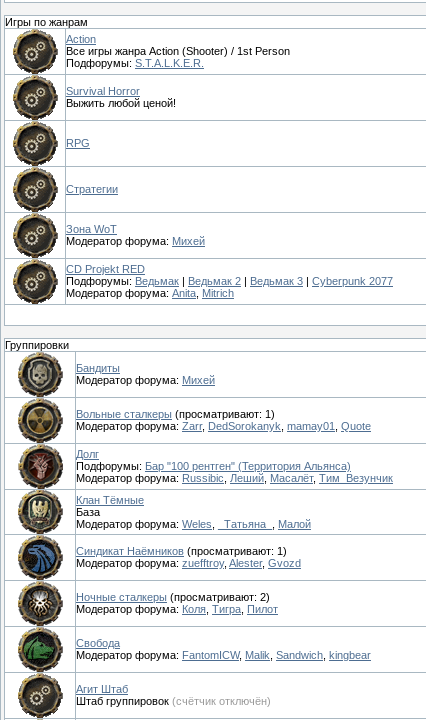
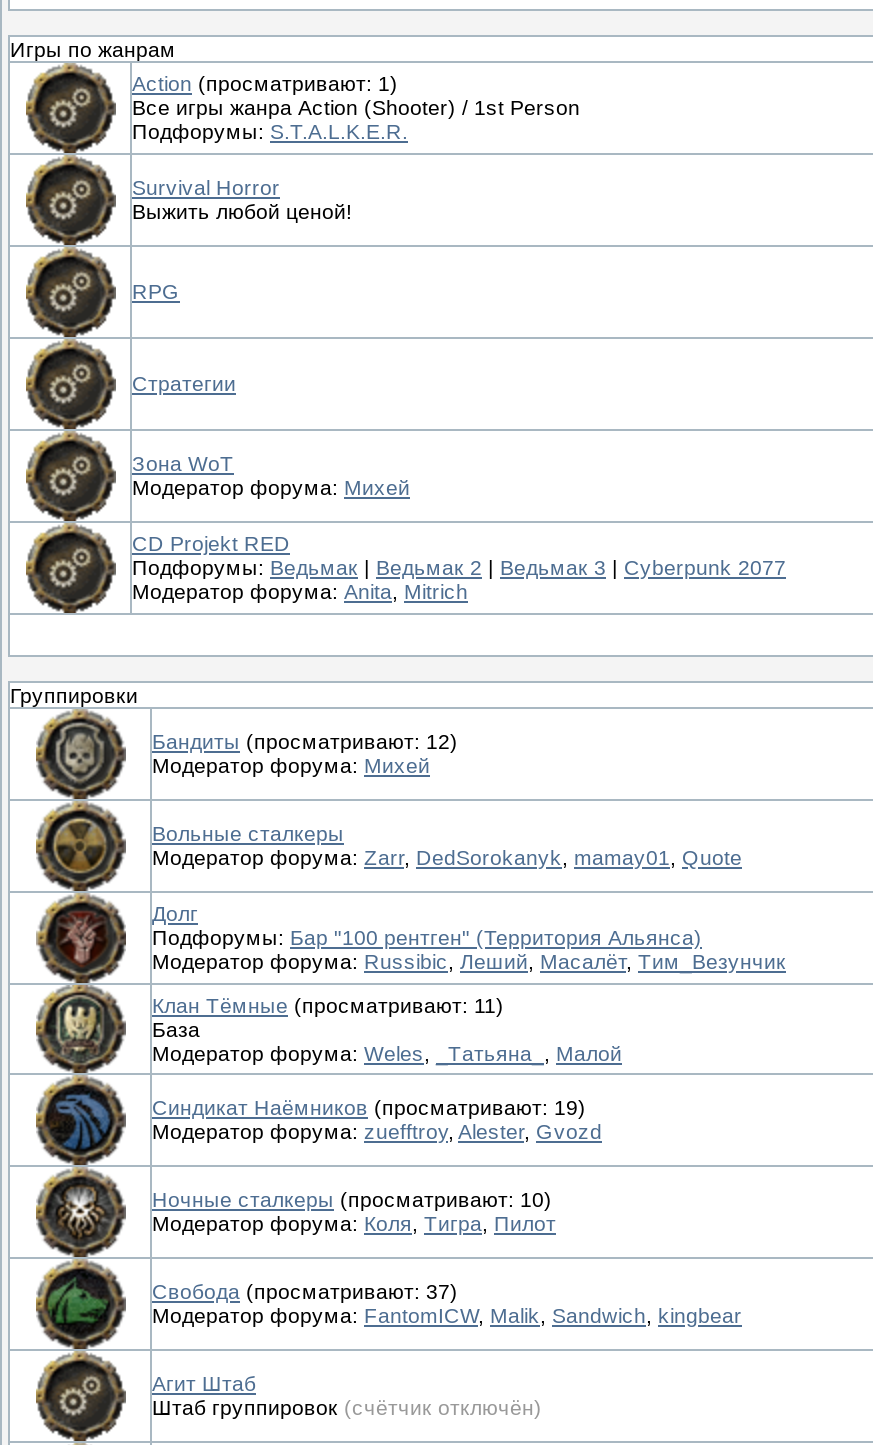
[66,33,96,45] Action -> [132,71,398,95] Action (просматривают: 1)
[76,362,120,374] Бандиты -> [152,729,458,753] Бандиты (просматривают: 12)
[76,408,275,420] Вольные сталкеры (просматривают: 1) -> [152,821,344,845] Вольные сталкеры
[76,494,144,506] Клан Тёмные -> [152,993,504,1017] Клан Тёмные (просматривают: 11)
[76,545,287,557] Синдикат Наёмников (просматривают: 1) -> [152,1095,586,1119] Синдикат Наёмников (просматривают: 19)
[76,591,270,603] Ночные сталкеры (просматривают: 2) -> [152,1187,552,1211] Ночные сталкеры (просматривают: 10)
[76,637,120,649] Свобода -> [152,1279,458,1303] Свобода (просматривают: 37)

